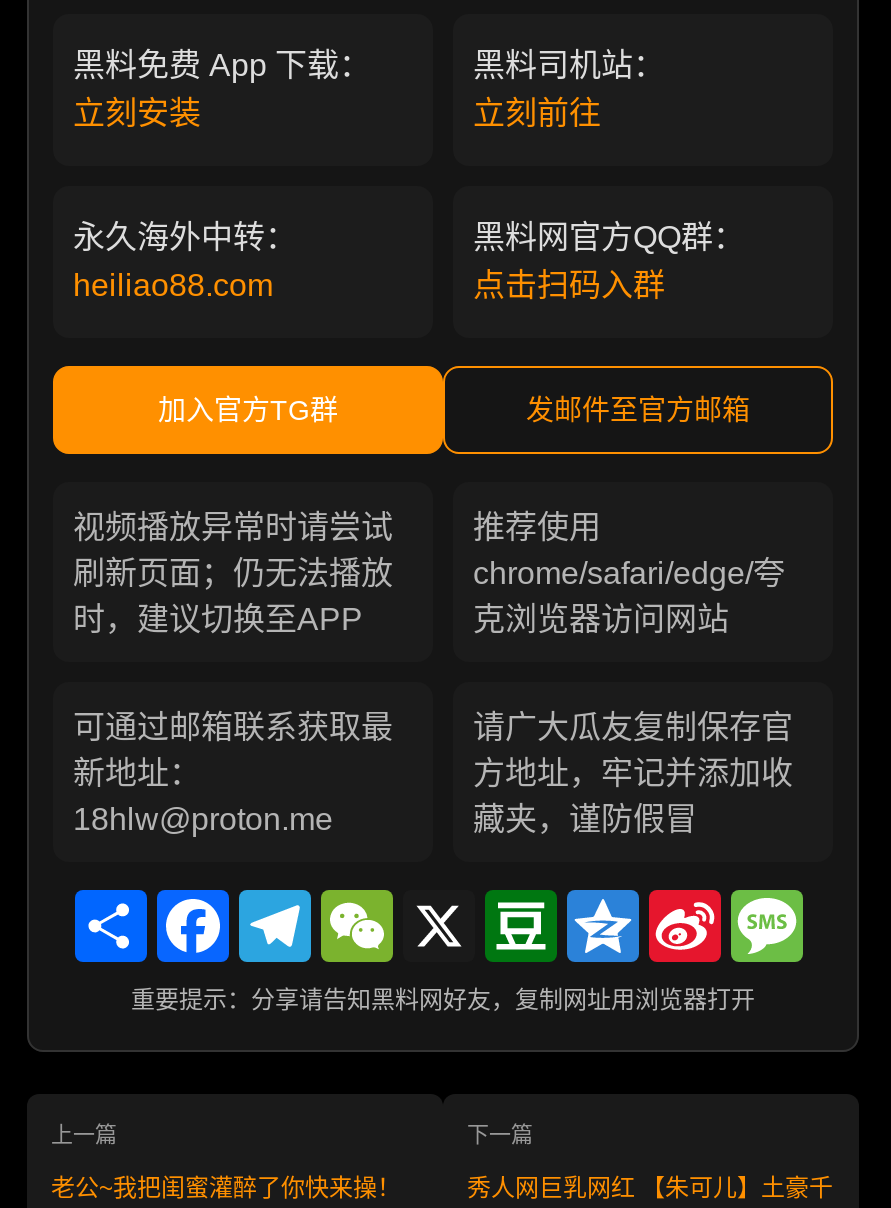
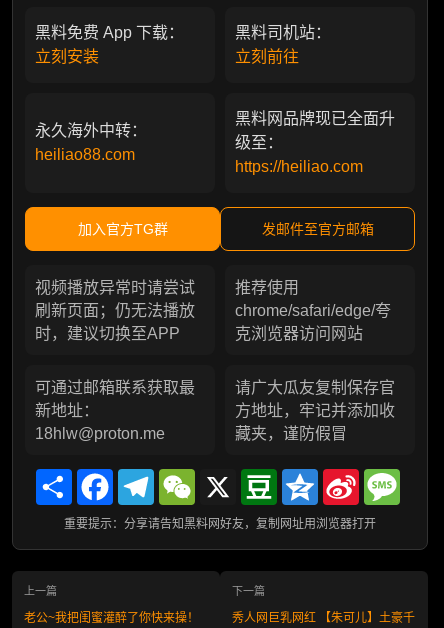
[473,220,745,302] 黑料网官方QQ群： | 点击扫码入群 -> [235,110,395,175] 黑料网品牌现已全面升 | 级至： | https://heiliao.com

